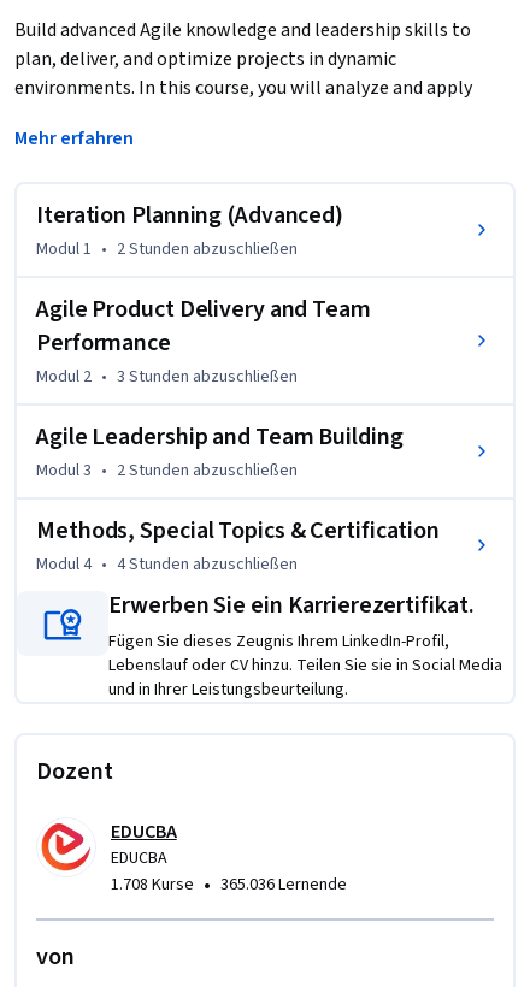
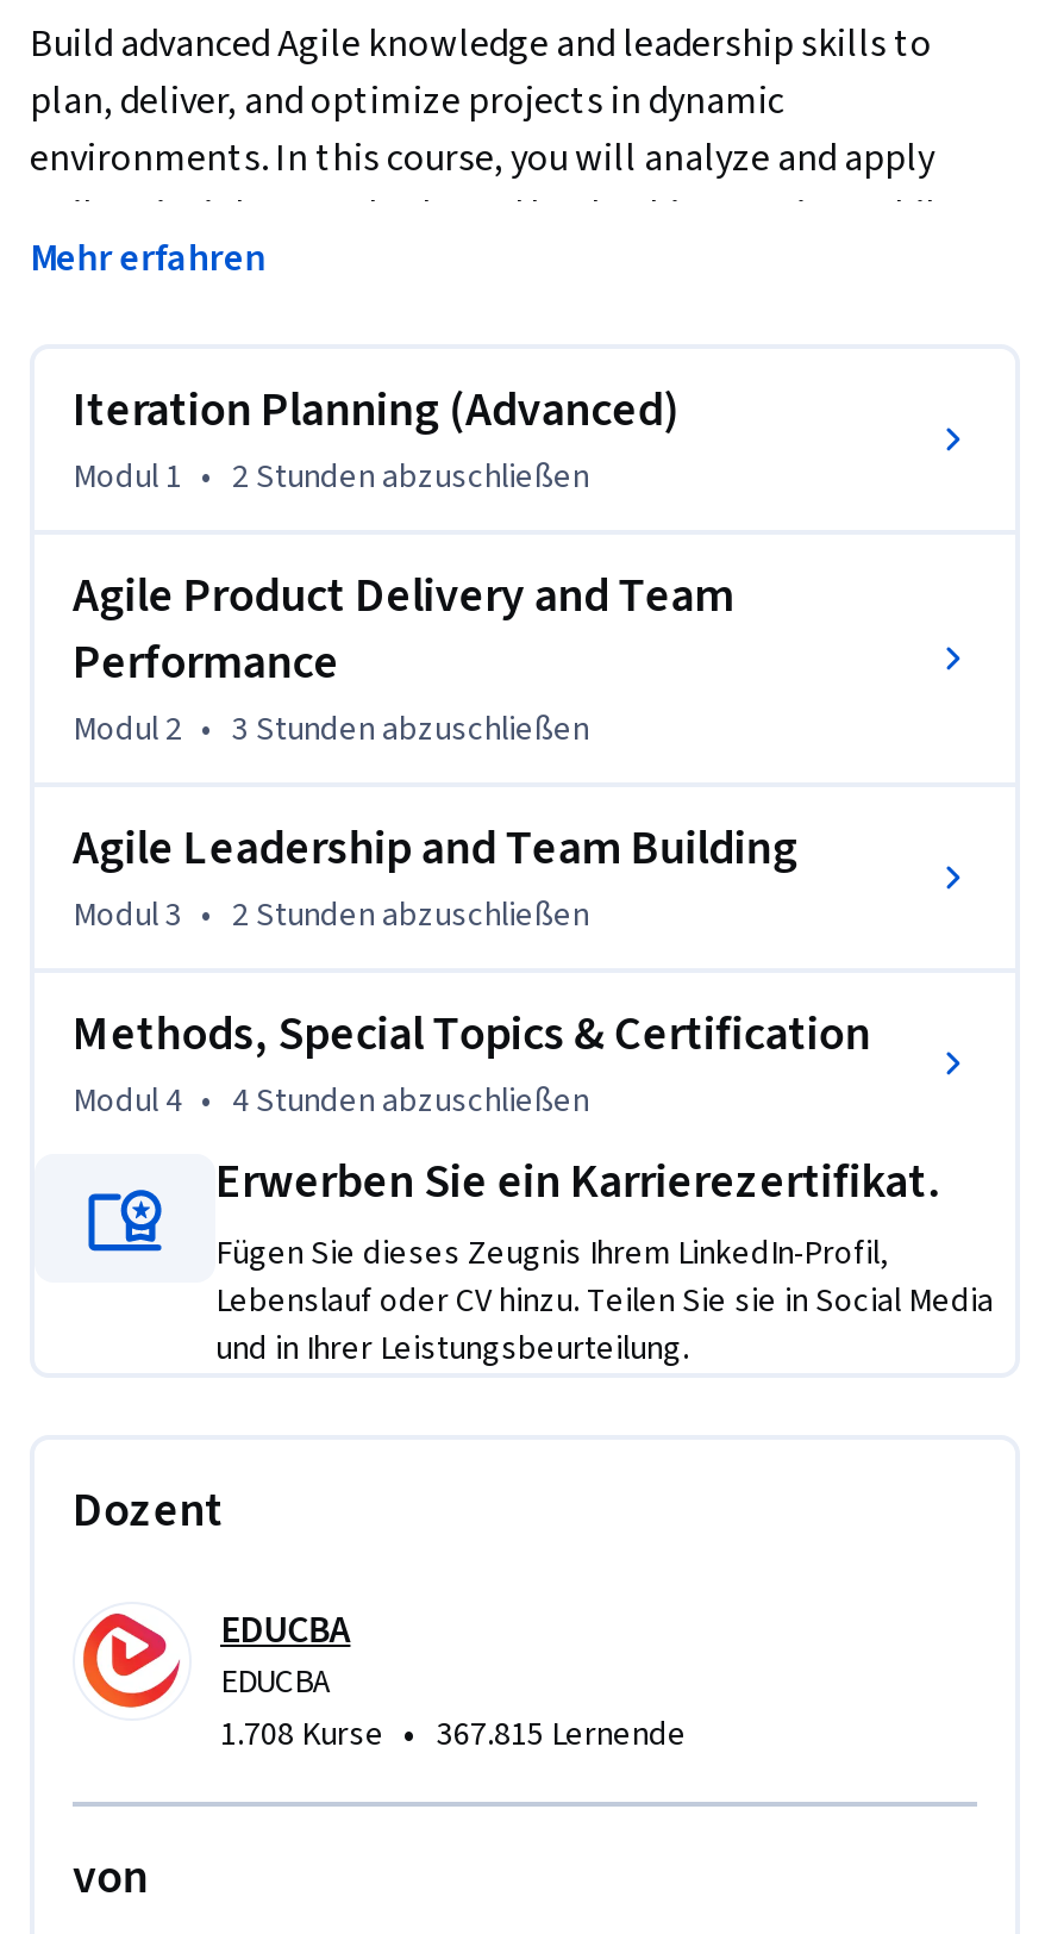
[111,872,347,898] 1.708 Kurse • 365.036 Lernende -> [220,1709,687,1762] 1.708 Kurse • 367.815 Lernende

